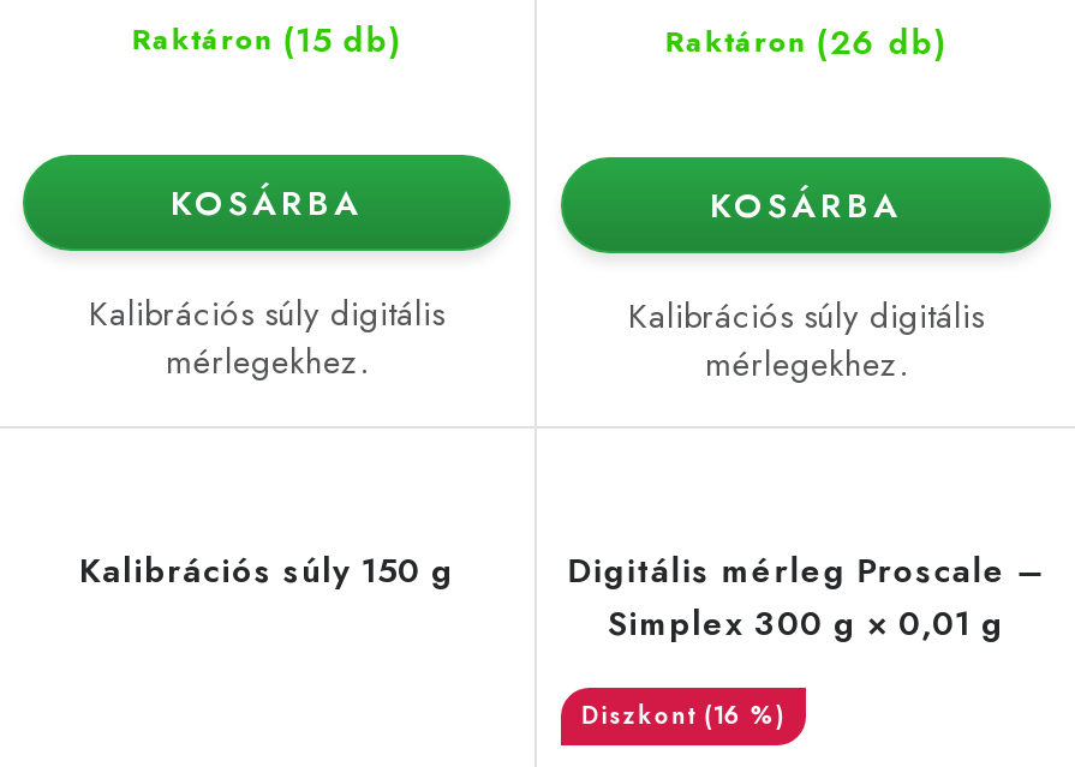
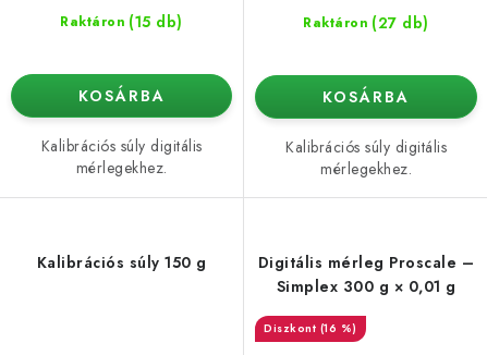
[665,17,947,65] Raktáron (26 db) -> [303,12,429,33] Raktáron (27 db)

